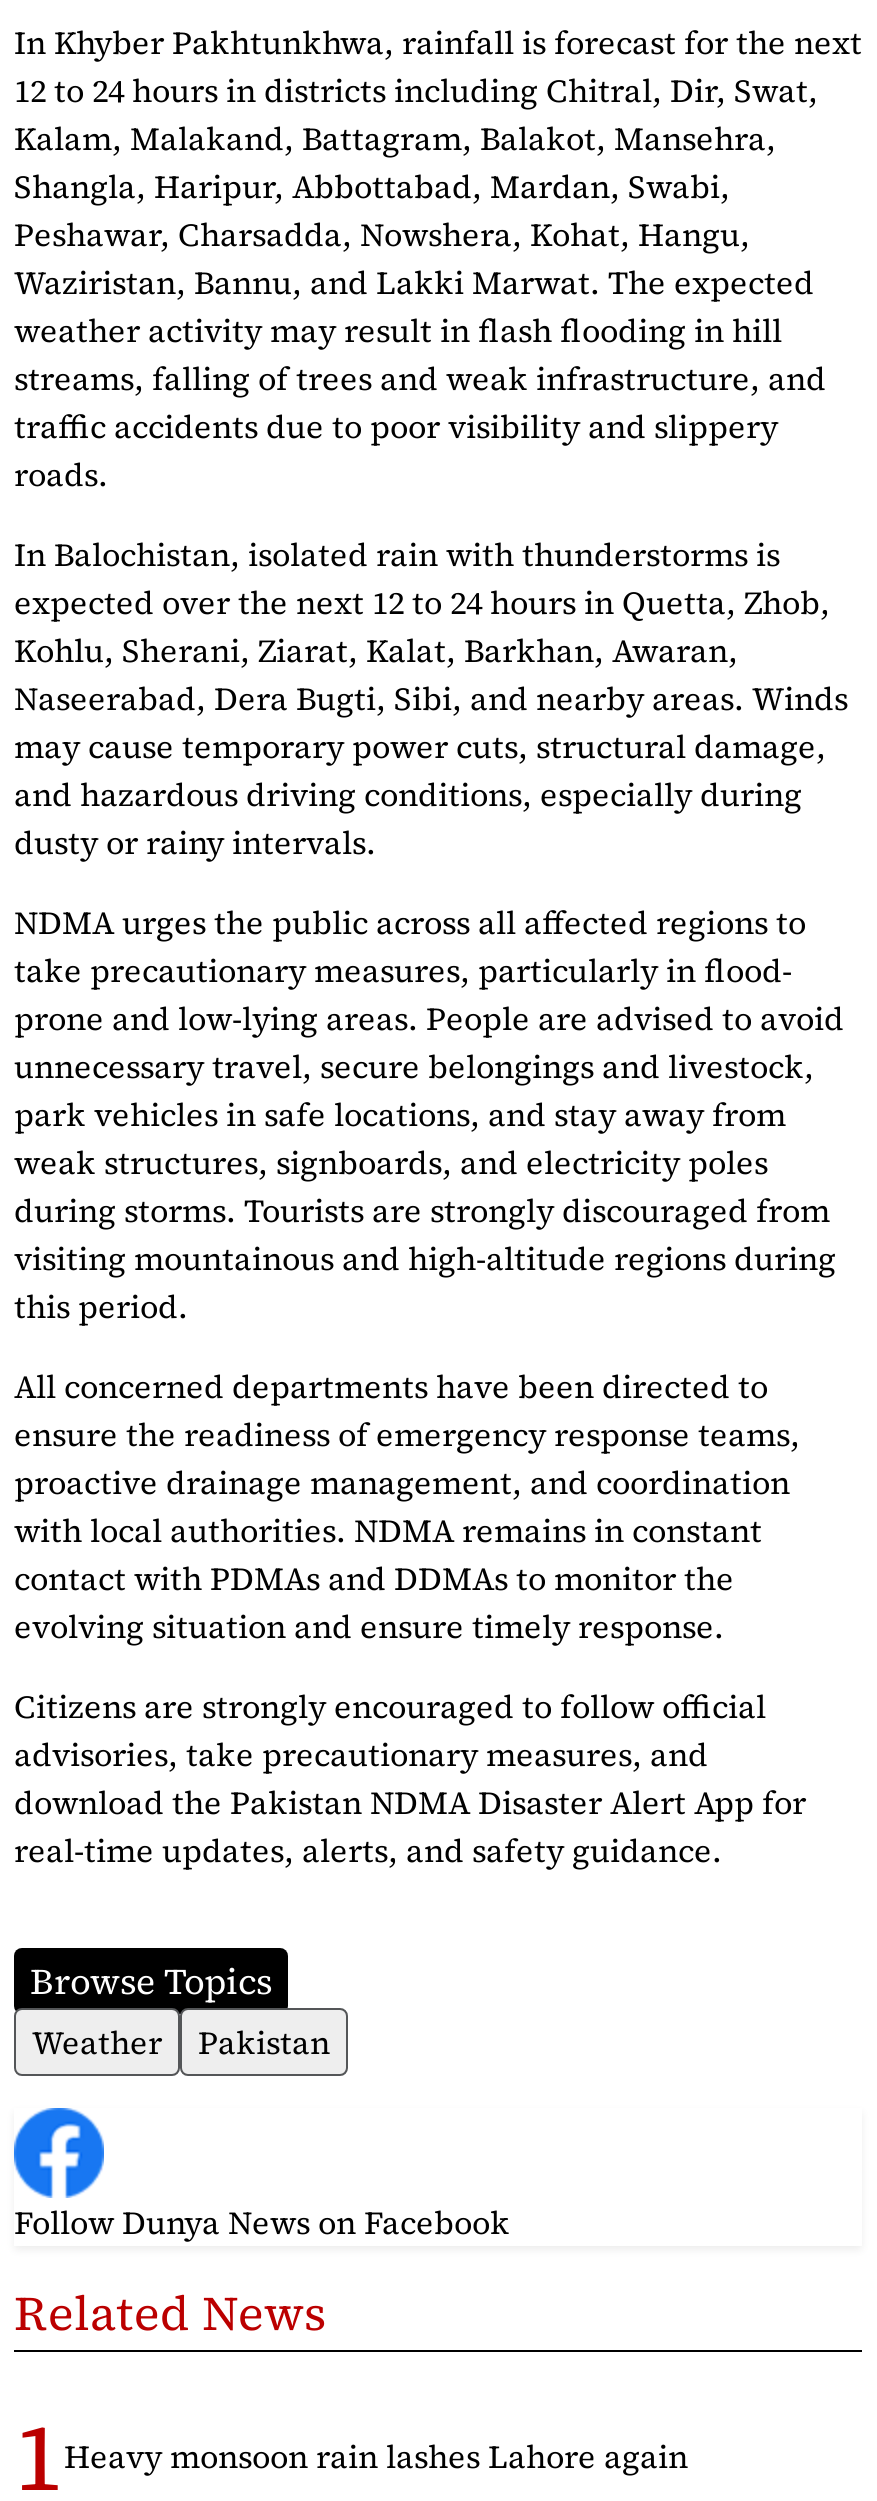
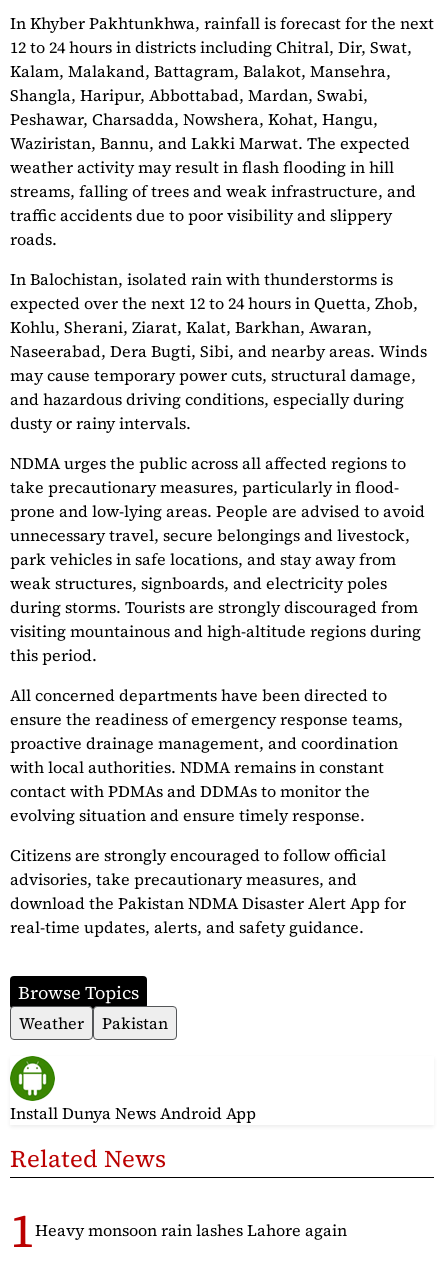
[12,2106,510,2244] [image] | Follow Dunya News on Facebook -> [9,1055,256,1124] [image] | Install Dunya News Android App

